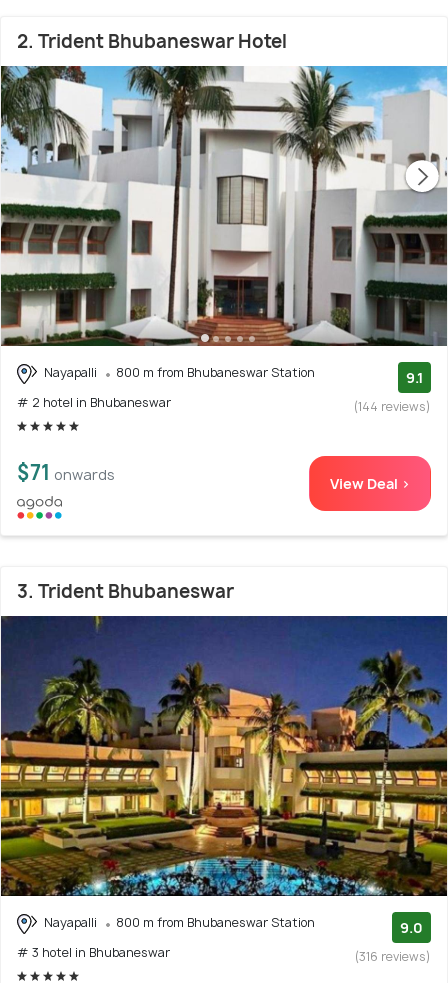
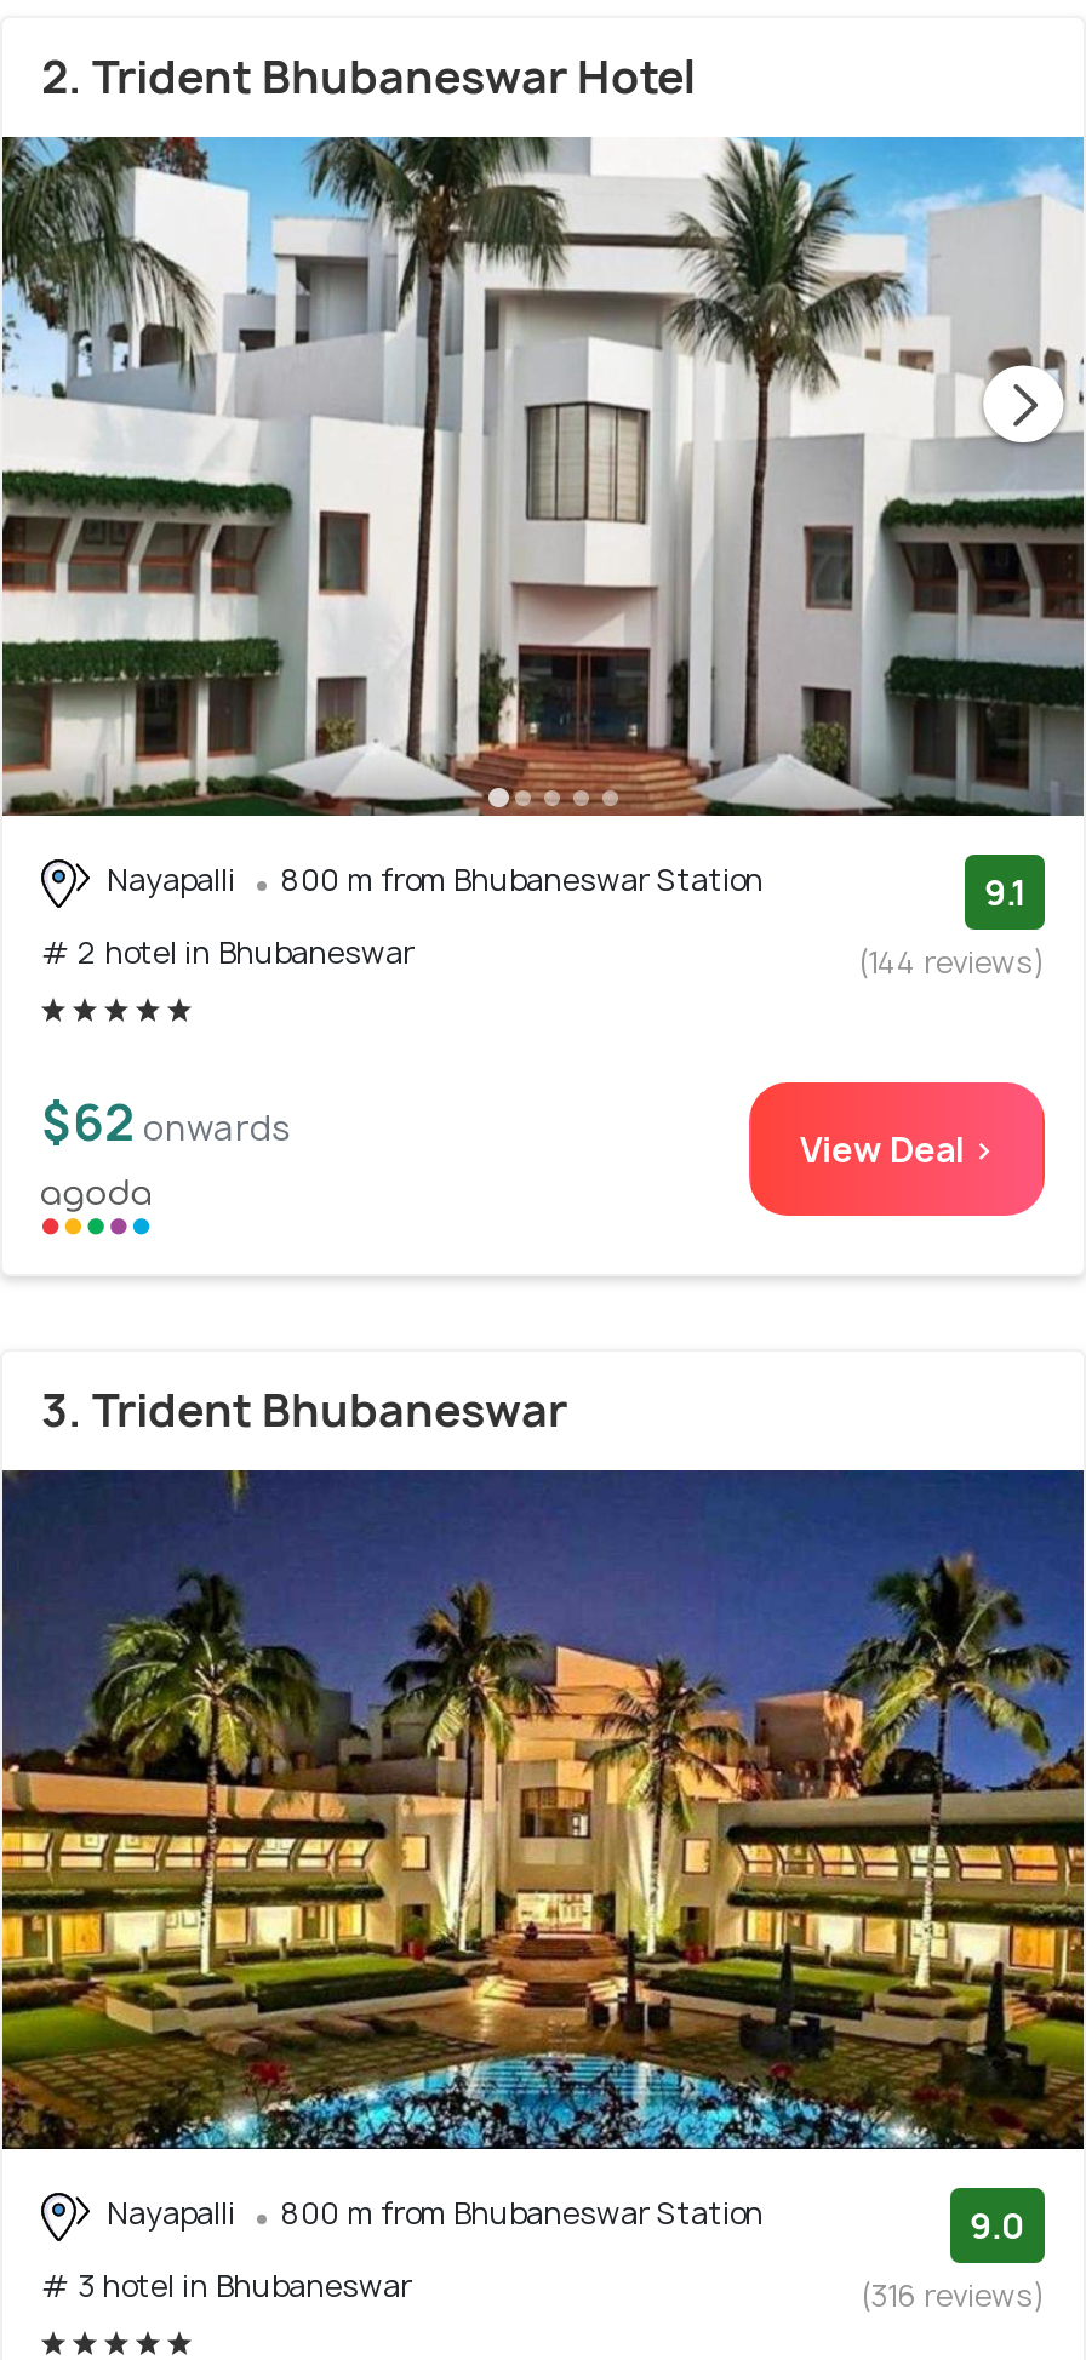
[17,459,115,486] $71 onwards -> [41,1089,291,1154] $62 onwards

